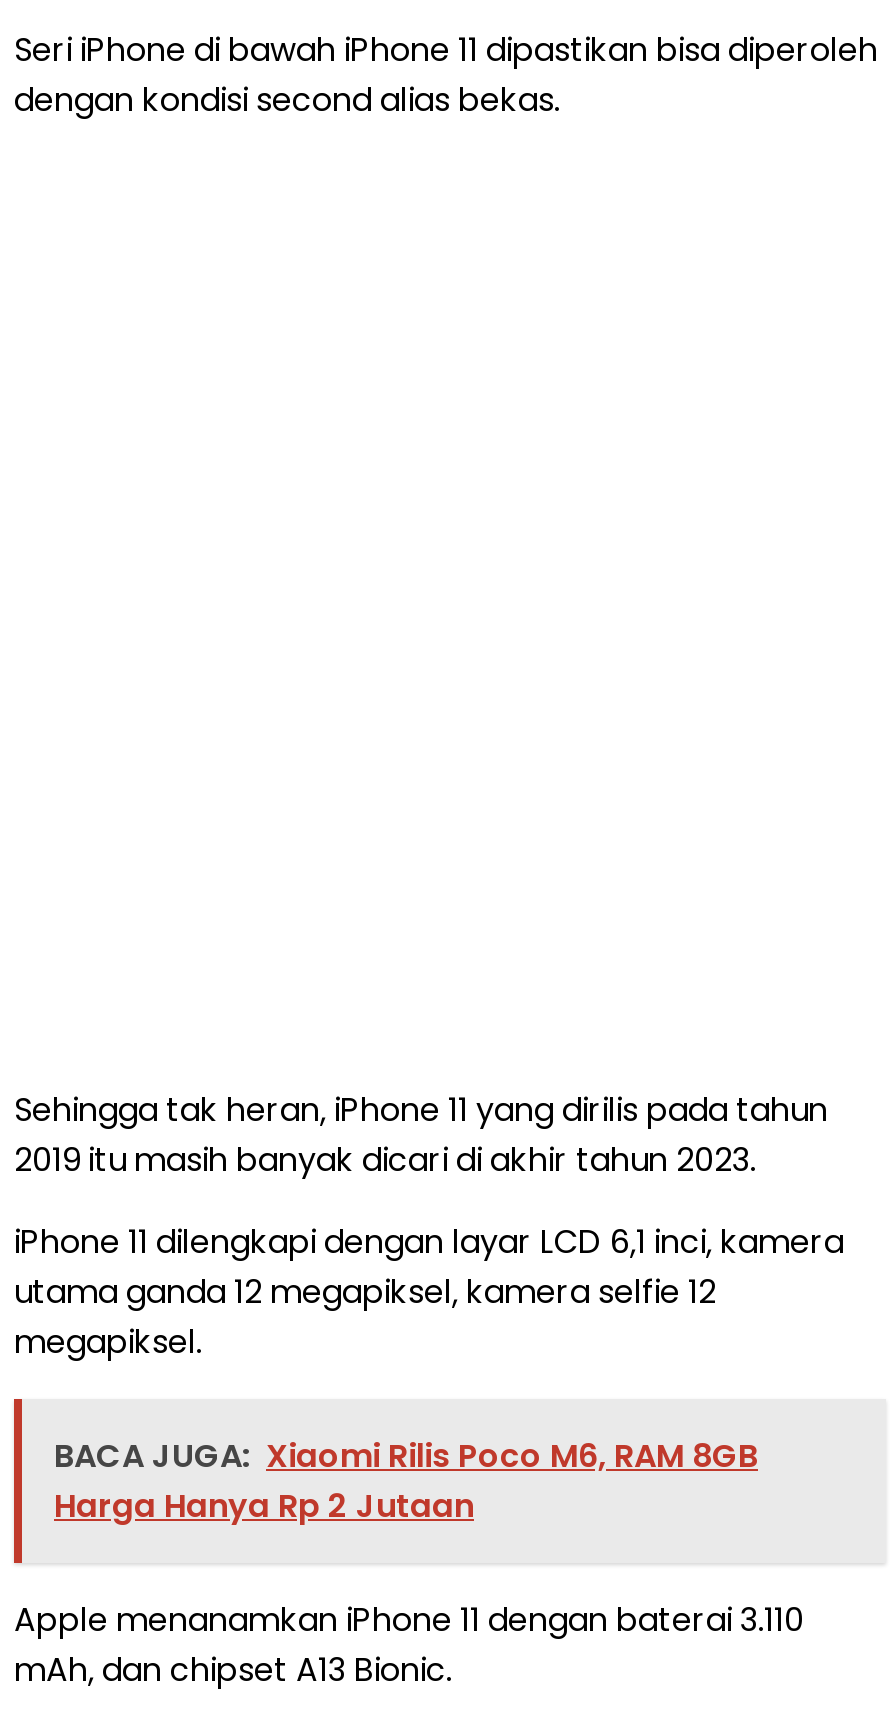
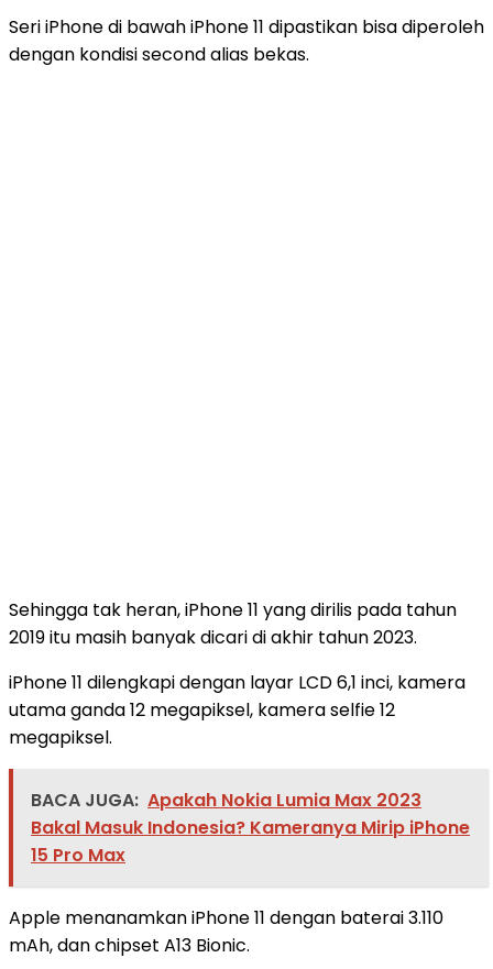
[54,1433,758,1529] BACA JUGA: Xiaomi Rilis Poco M6, RAM 8GB | Harga Hanya Rp 2 Jutaan -> [31,787,470,868] BACA JUGA: Apakah Nokia Lumia Max 2023 | Bakal Masuk Indonesia? Kameranya Mirip iPhone | 15 Pro Max

